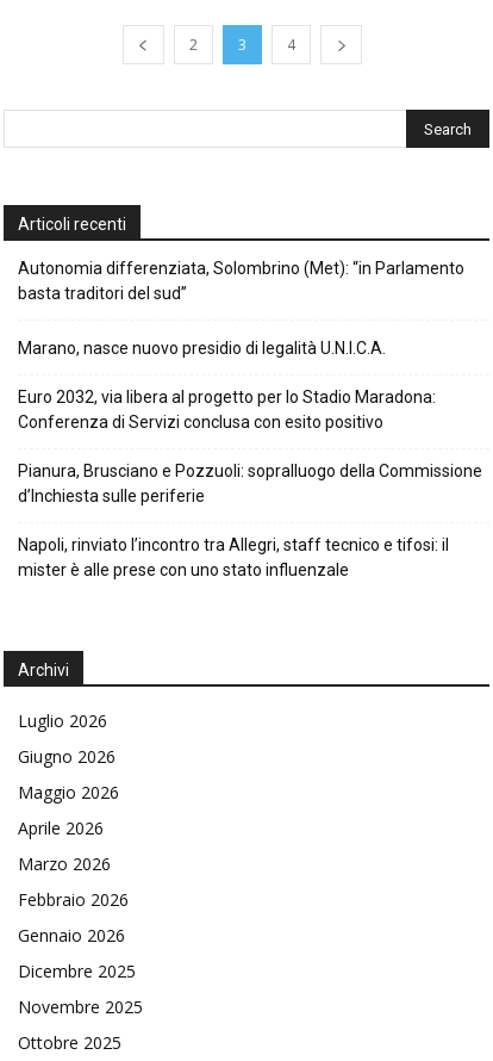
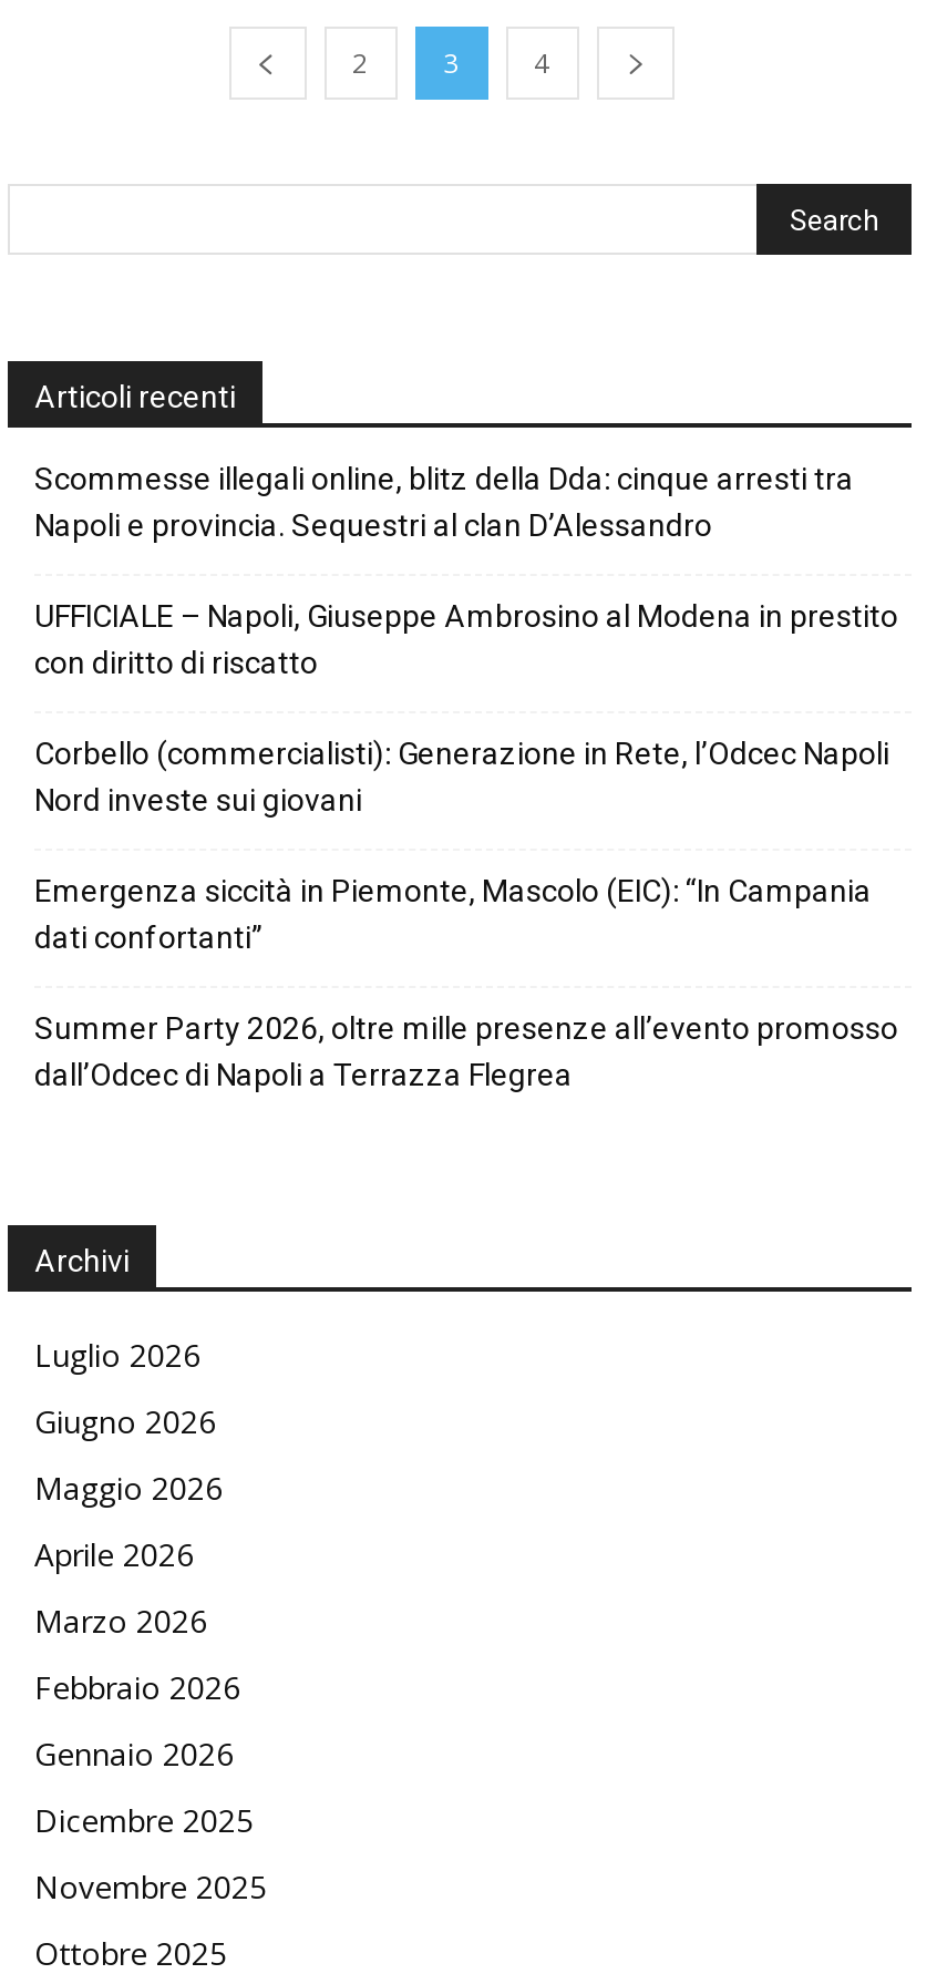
[18,258,464,302] Autonomia differenziata, Solombrino (Met): “in Parlamento | basta traditori del sud” -> [34,461,854,543] Scommesse illegali online, blitz della Dda: cinque arresti tra | Napoli e provincia. Sequestri al clan D’Alessandro
[18,338,386,357] Marano, nasce nuovo presidio di legalità U.N.I.C.A. -> [34,598,898,680] UFFICIALE – Napoli, Giuseppe Ambrosino al Modena in prestito | con diritto di riscatto
[18,387,436,431] Euro 2032, via libera al progetto per lo Stadio Maradona: | Conferenza di Servizi conclusa con esito positivo -> [34,736,889,818] Corbello (commercialisti): Generazione in Rete, l’Odcec Napoli | Nord investe sui giovani
[18,461,482,505] Pianura, Brusciano e Pozzuoli: sopralluogo della Commissione | d’Inchiesta sulle periferie -> [34,873,872,955] Emergenza siccità in Piemonte, Mascolo (EIC): “In Campania | dati confortanti”
[18,535,449,579] Napoli, rinviato l’incontro tra Allegri, staff tecnico e tifosi: il | mister è alle prese con uno stato influenzale -> [34,1010,898,1092] Summer Party 2026, oltre mille presenze all’evento promosso | dall’Odcec di Napoli a Terrazza Flegrea

